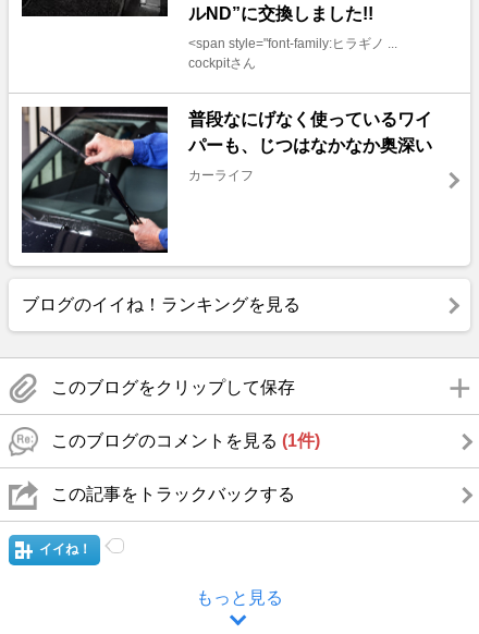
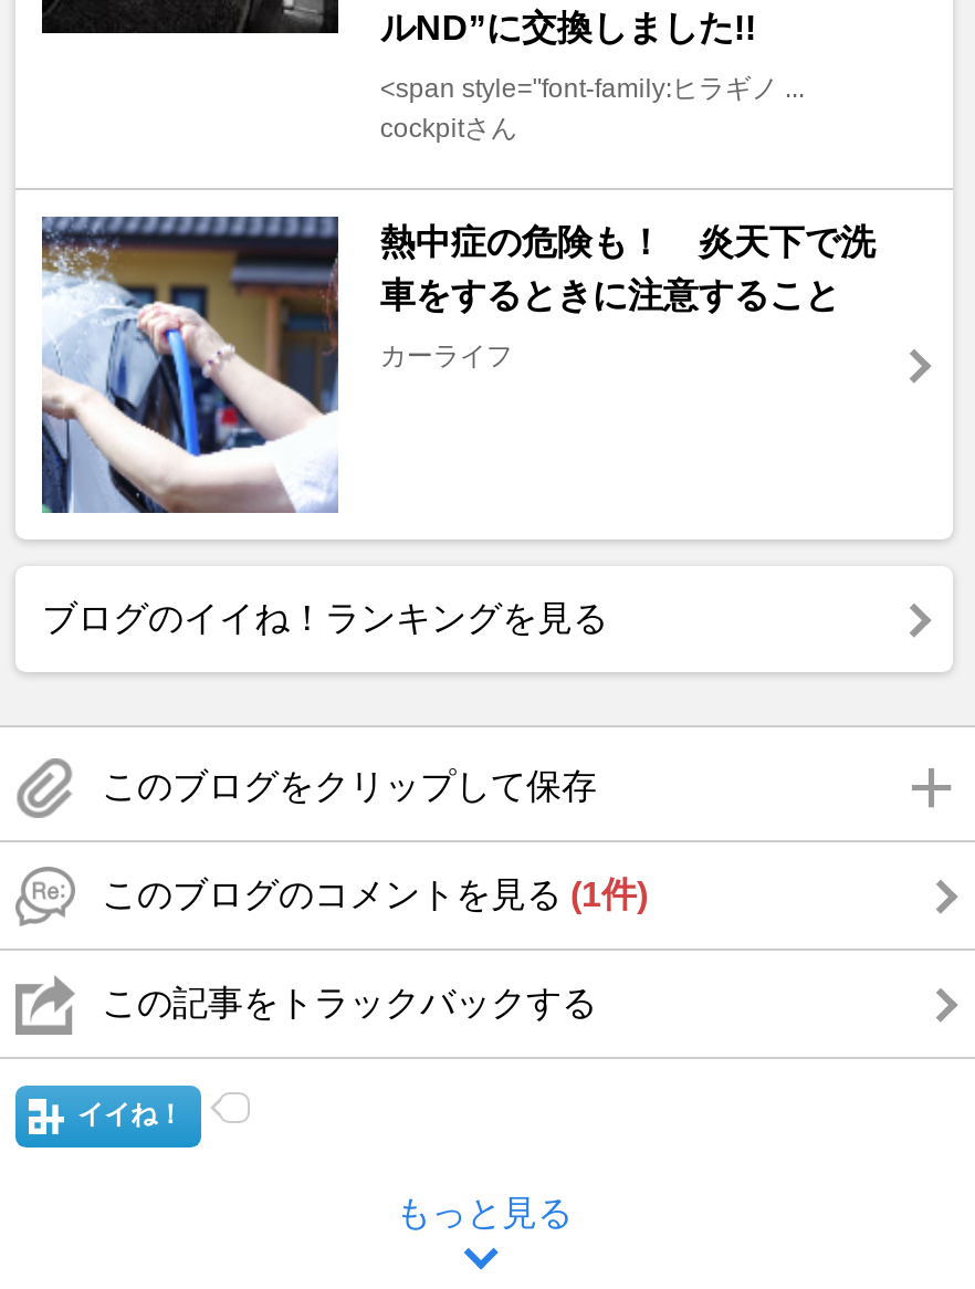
[21,106,432,254] [image] | 普段なにげなく使っているワイ | パーも、じつはなかなか奥深い -> [40,214,875,515] [image] | 熱中症の危険も！ 炎天下で洗 | 車をするときに注意すること

